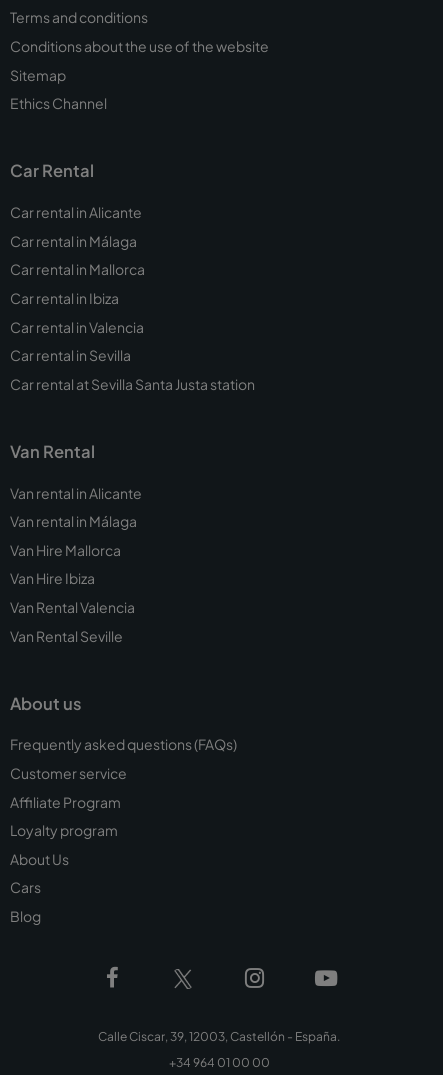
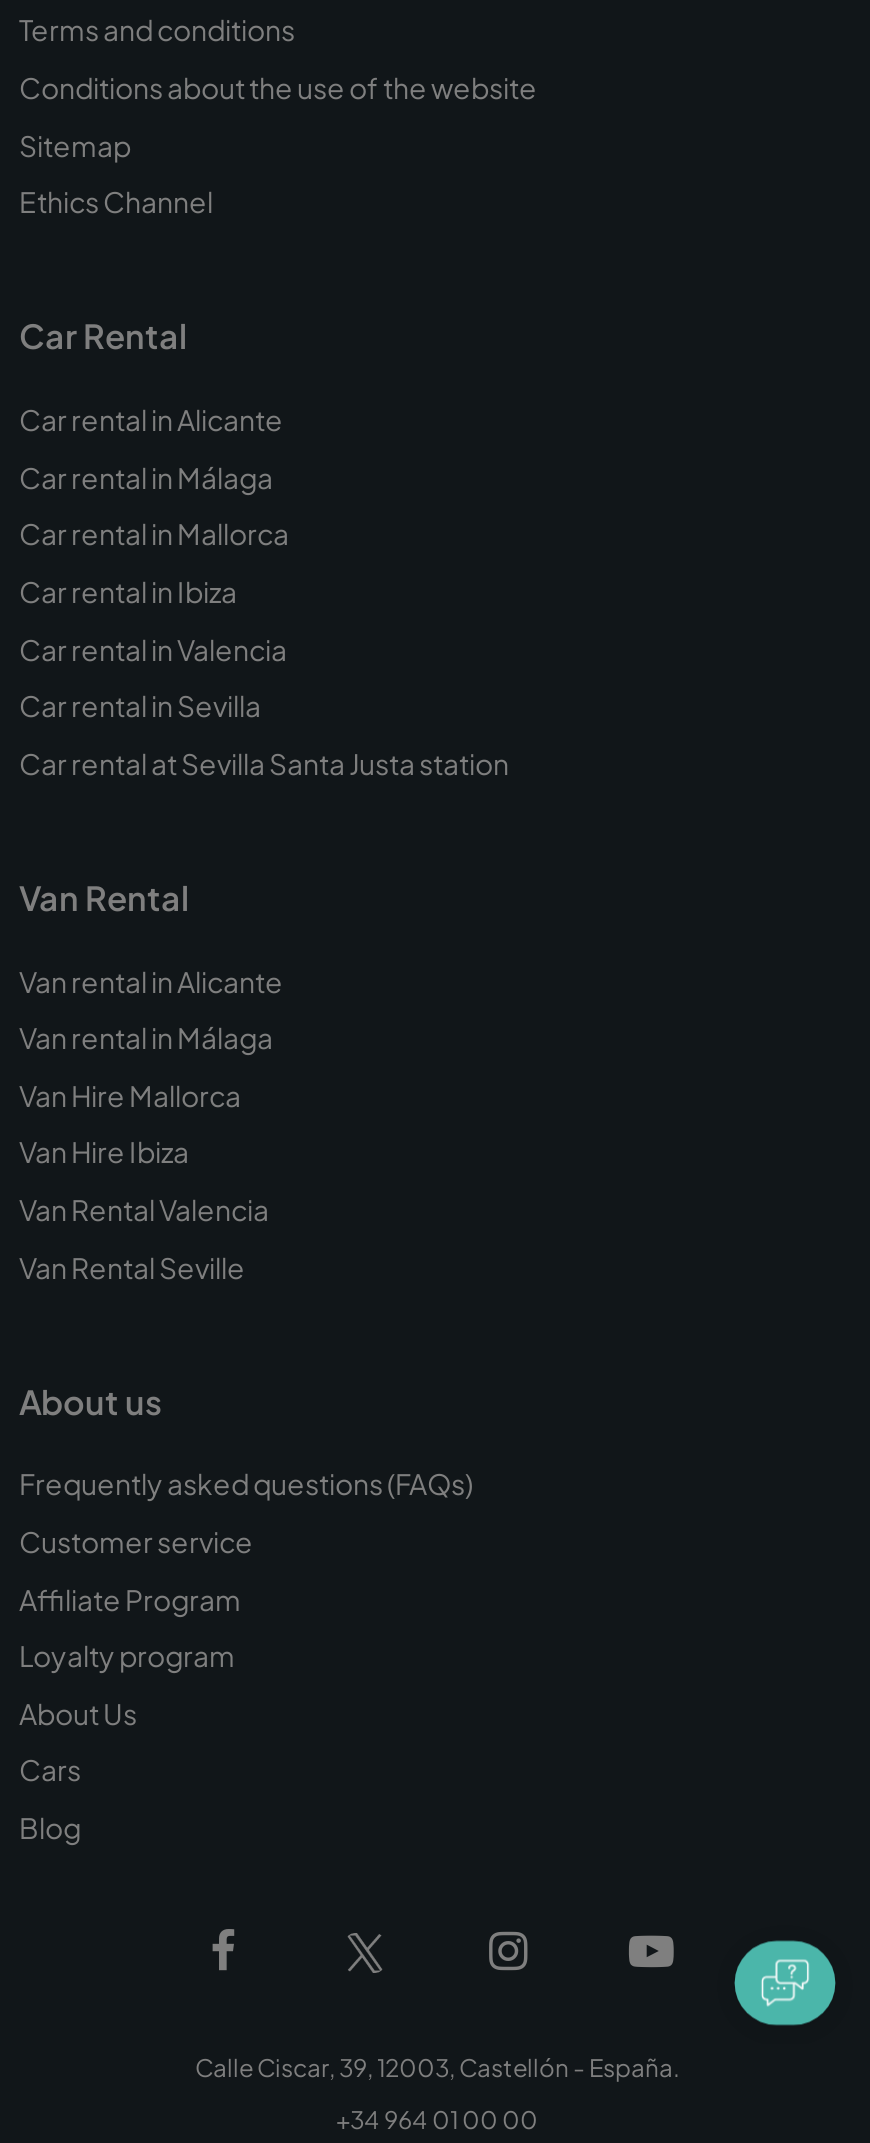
none -> [731,1937,839,2029] [image]

